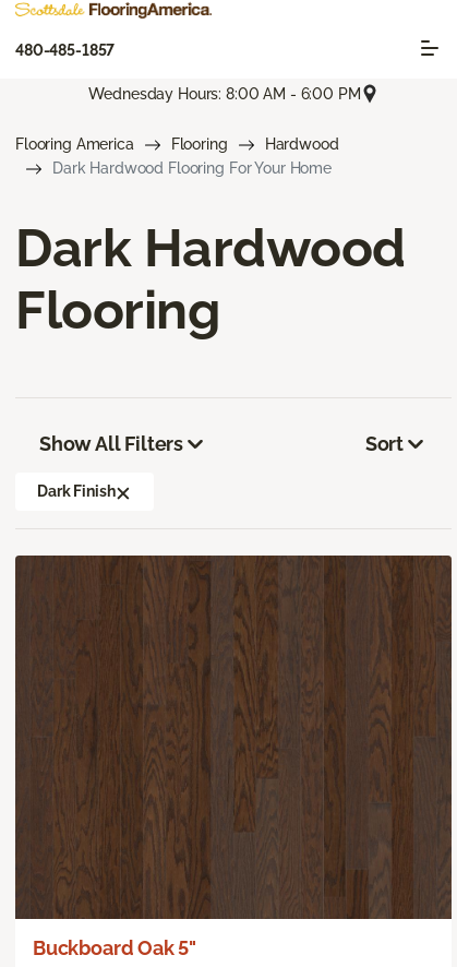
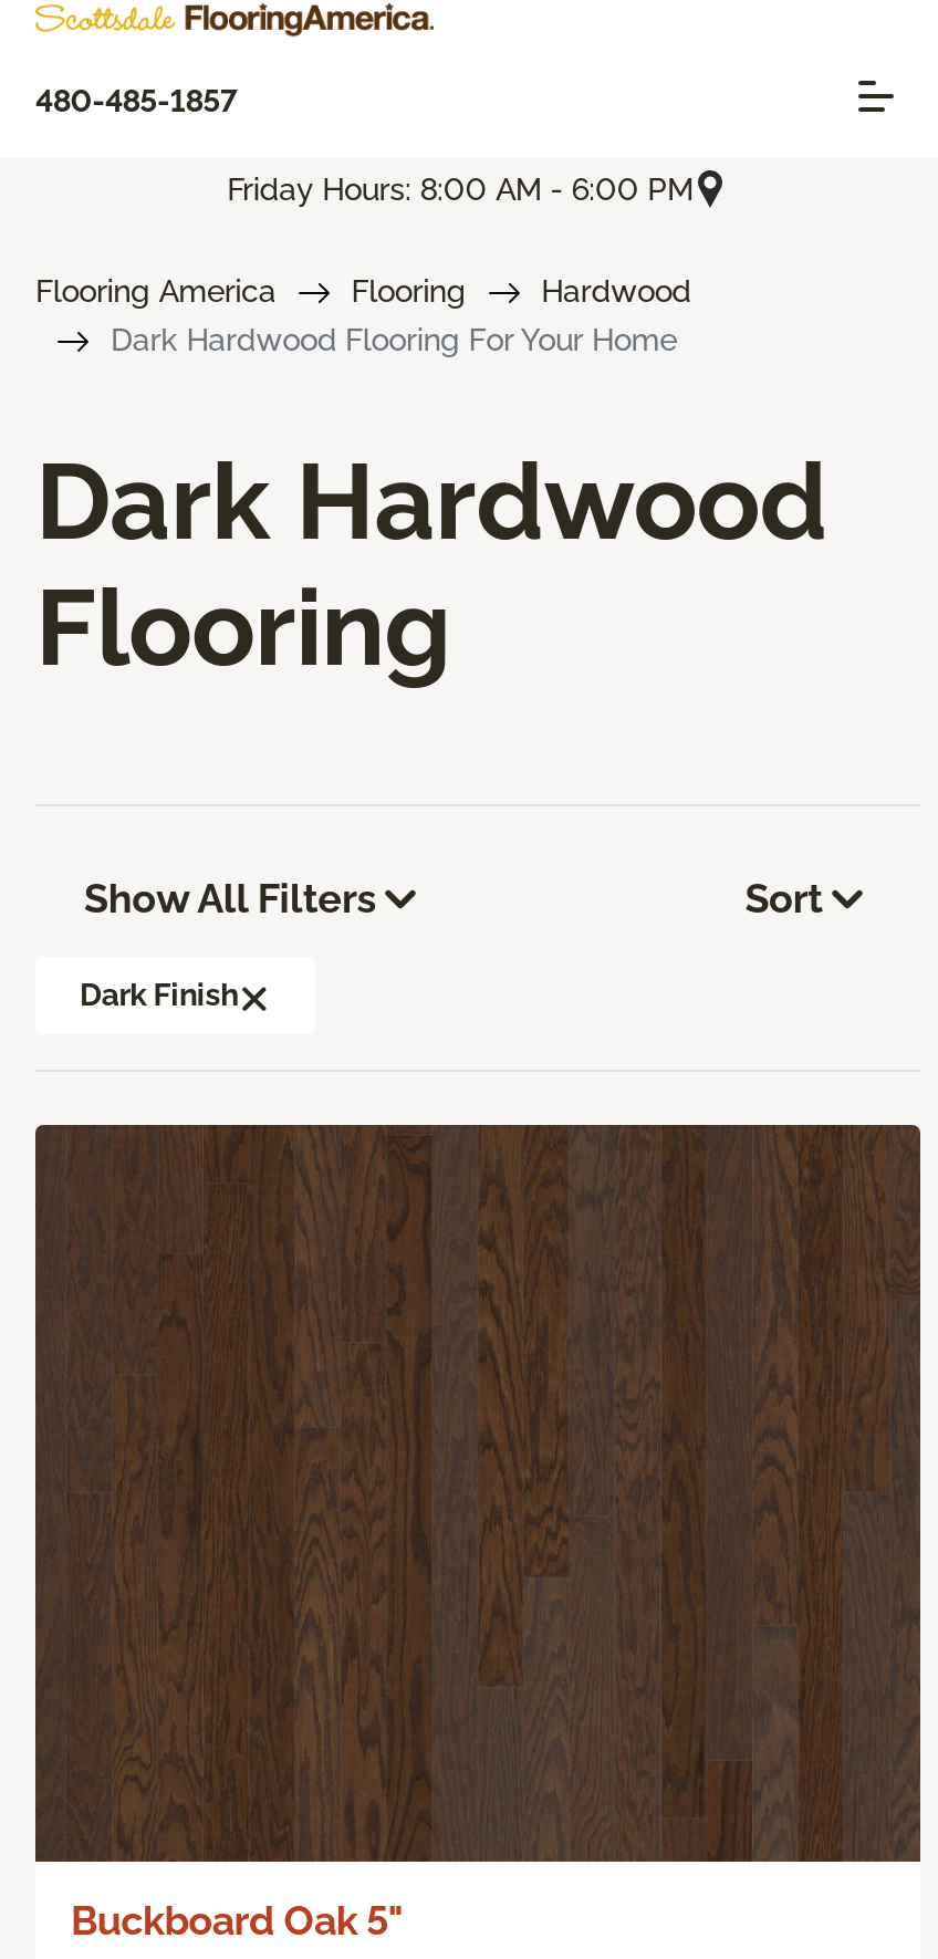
[89,85,361,102] Wednesday Hours: 8:00 AM - 6:00 PM -> [227,171,693,206] Friday Hours: 8:00 AM - 6:00 PM

